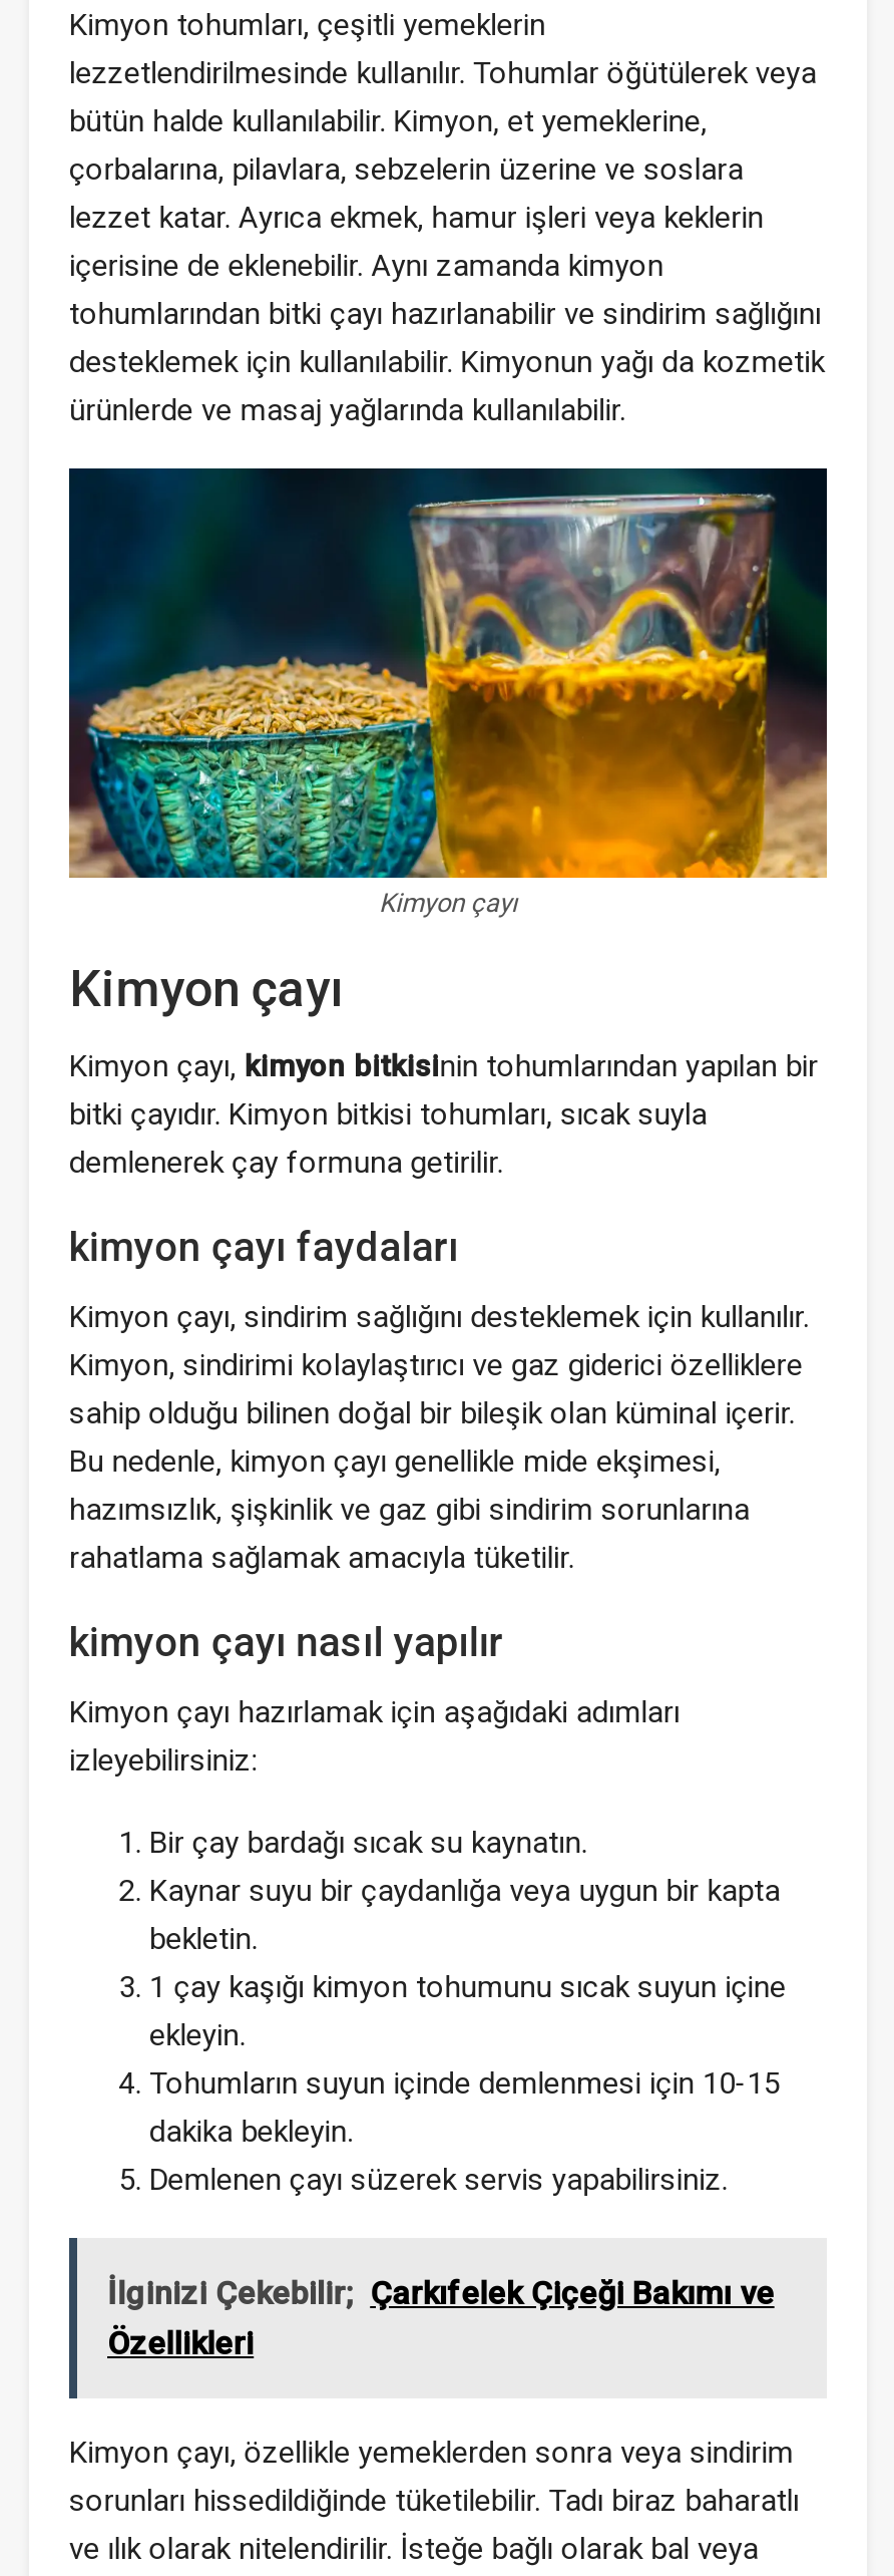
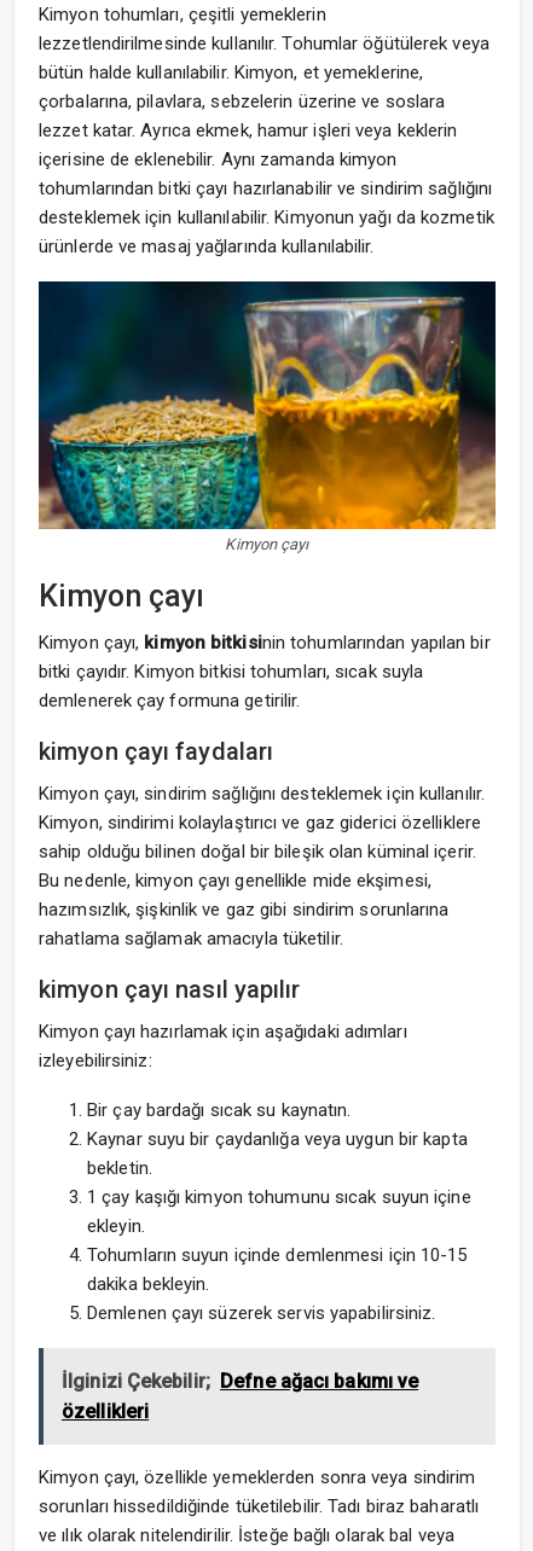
[107,2274,774,2362] İlginizi Çekebilir; Çarkıfelek Çiçeği Bakımı ve | Özellikleri -> [62,1369,418,1422] İlginizi Çekebilir; Defne ağacı bakımı ve | özellikleri

